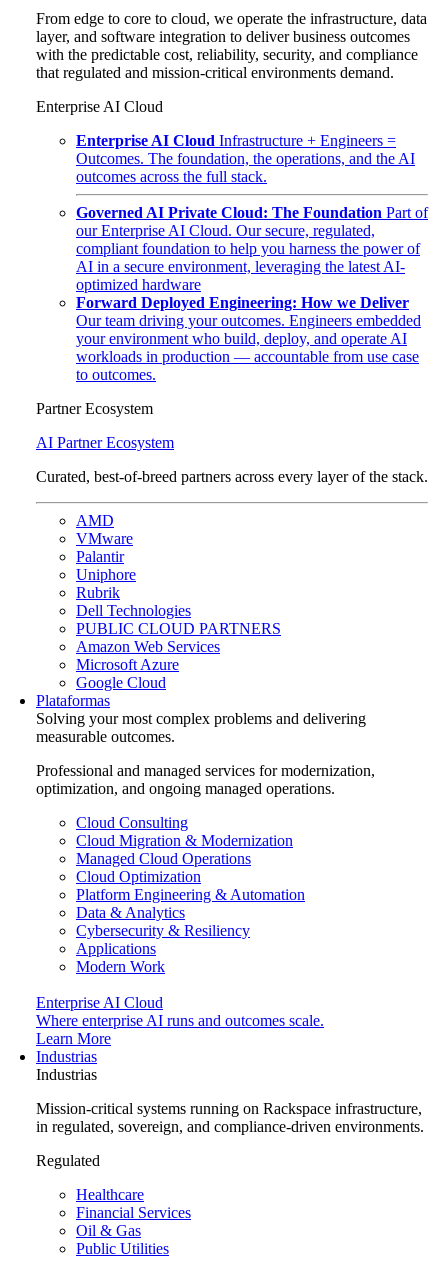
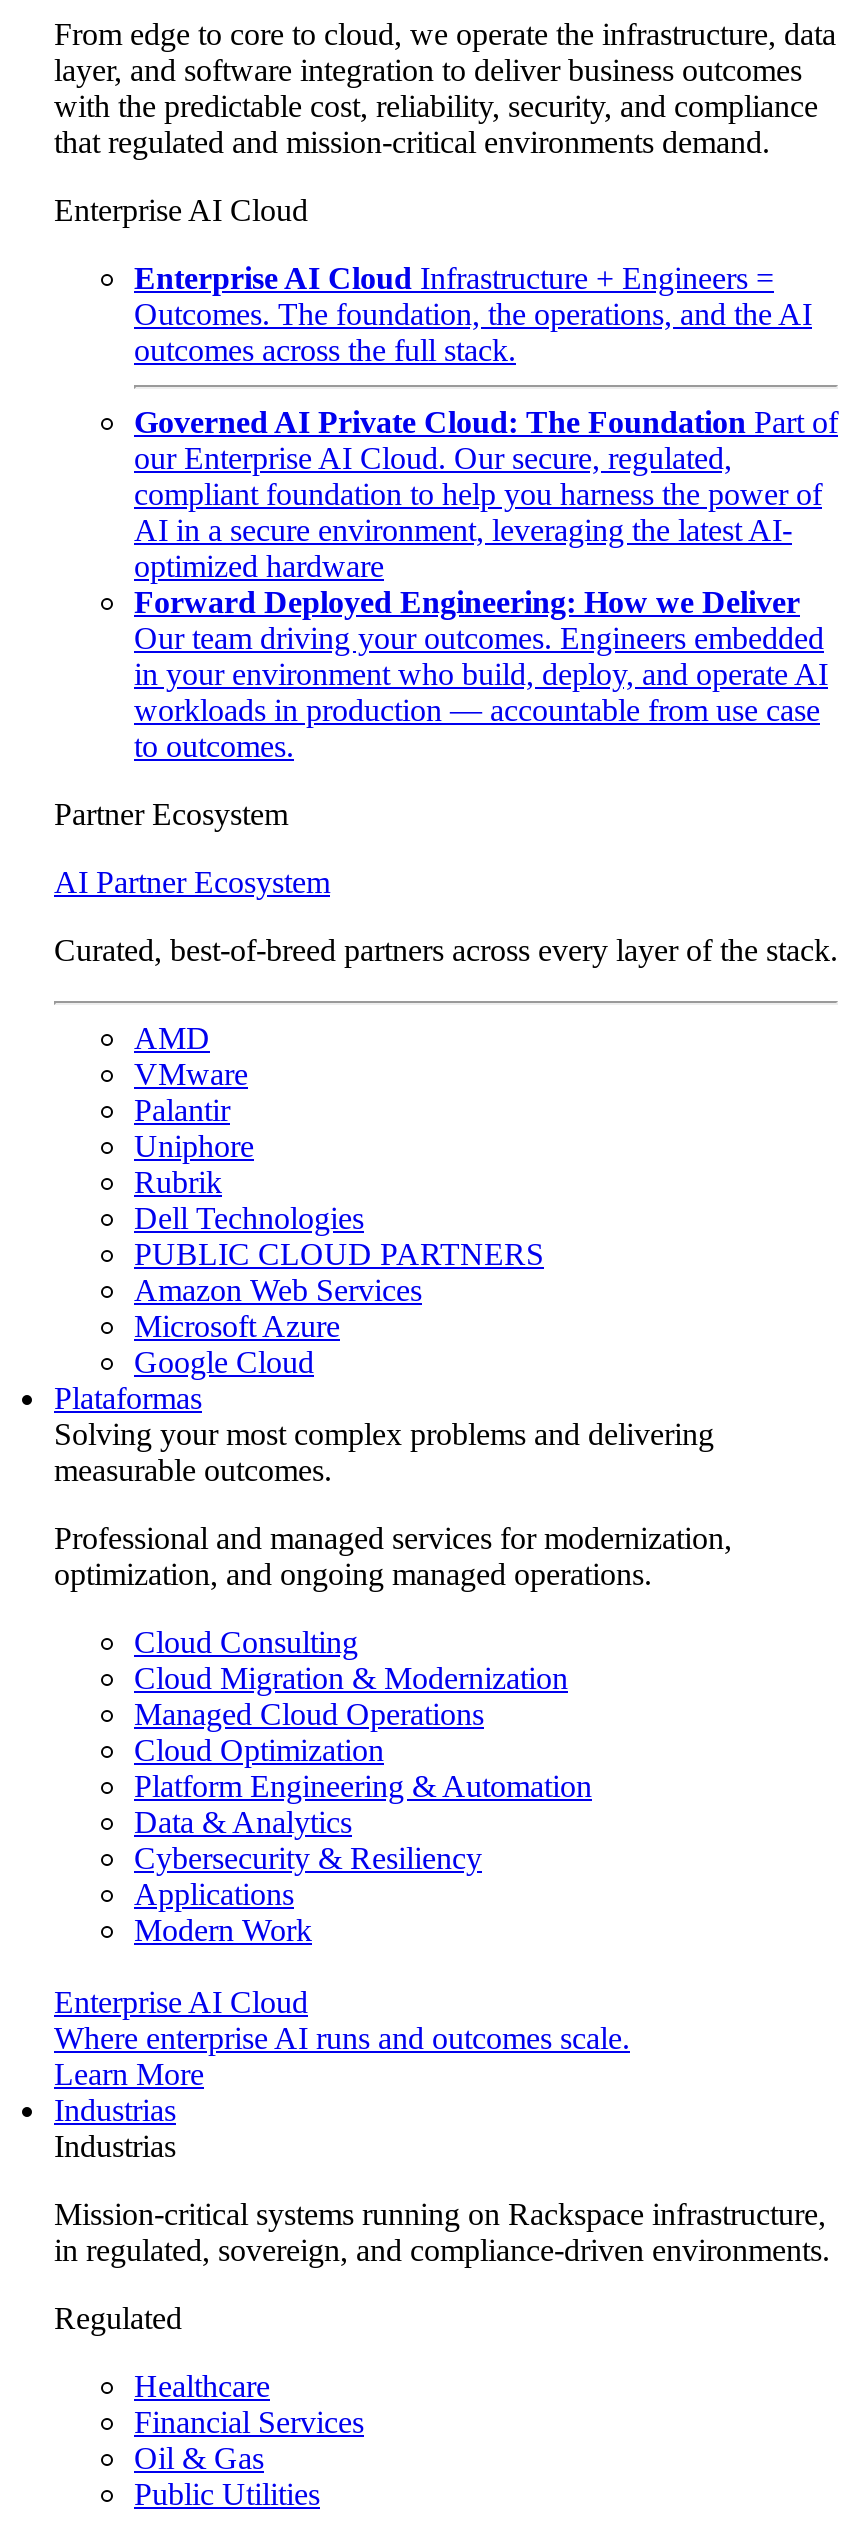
[76,330,407,347] your environment who build, deploy, and operate AI -> [134,657,828,691] in your environment who build, deploy, and operate AI

